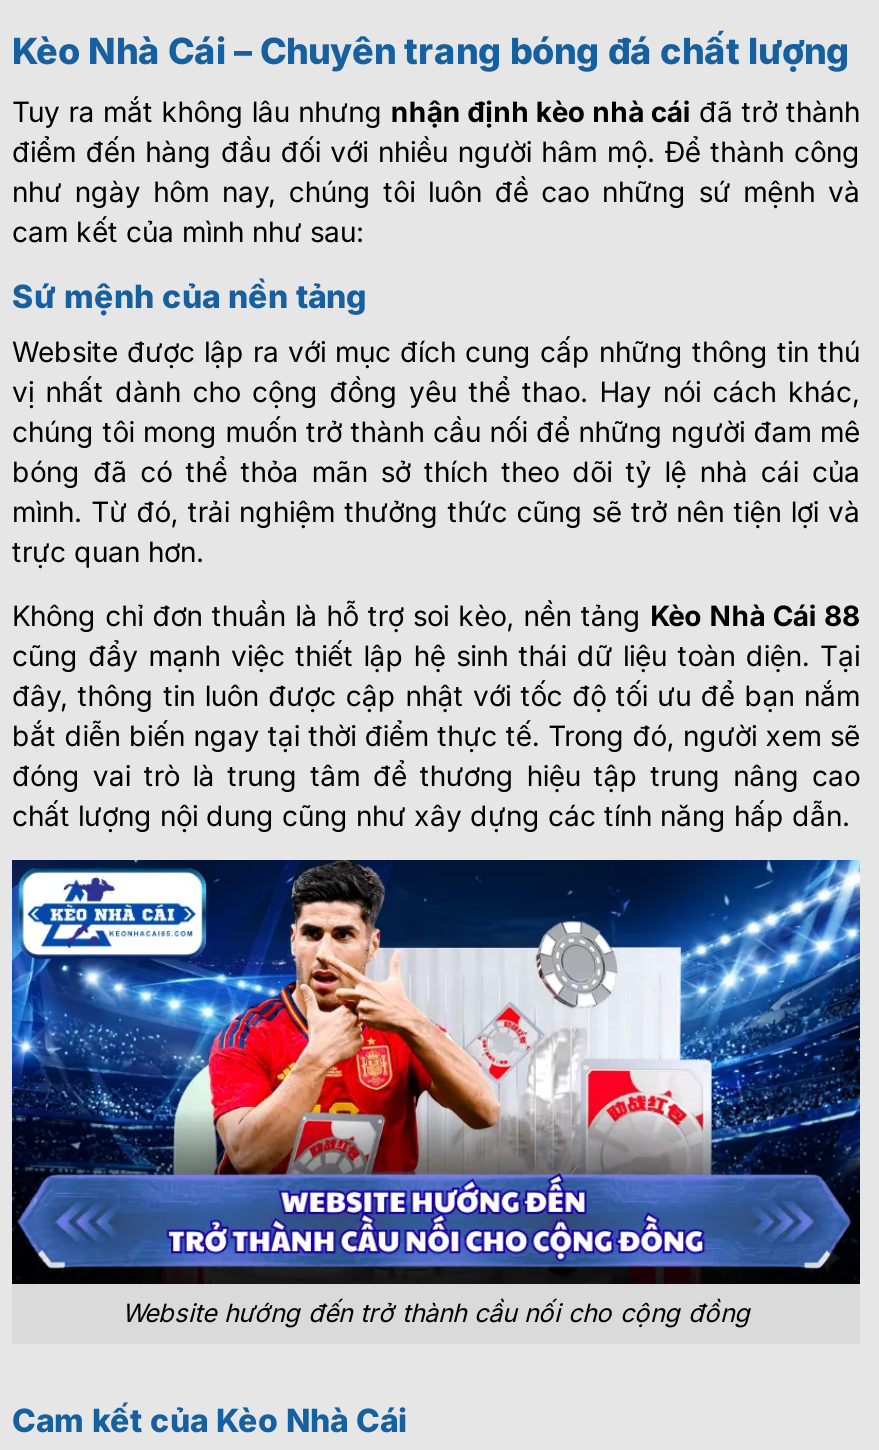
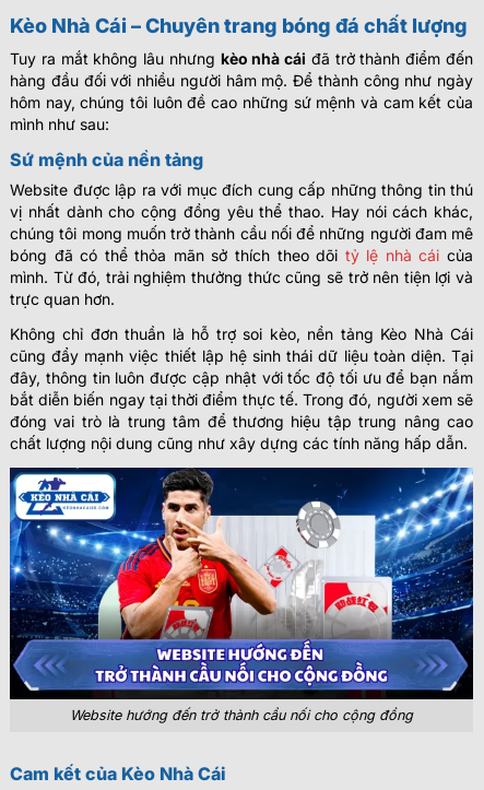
[12,95,860,249] Tuy ra mắt không lâu nhưng nhận định kèo nhà cái đã trở thành | điểm đến hàng đầu đối với nhiều người hâm mộ. Để thành công | như ngày hôm nay, chúng tôi luôn đề cao những sứ mệnh và | cam kết của mình như sau: -> [10,50,473,134] Tuy ra mắt không lâu nhưng kèo nhà cái đã trở thành điểm đến | hàng đầu đối với nhiều người hâm mộ. Để thành công như ngày | hôm nay, chúng tôi luôn đề cao những sứ mệnh và cam kết của | mình như sau:
[12,599,860,633] Không chỉ đơn thuần là hỗ trợ soi kèo, nền tảng Kèo Nhà Cái 88 -> [10,325,473,344] Không chỉ đơn thuần là hỗ trợ soi kèo, nền tảng Kèo Nhà Cái

